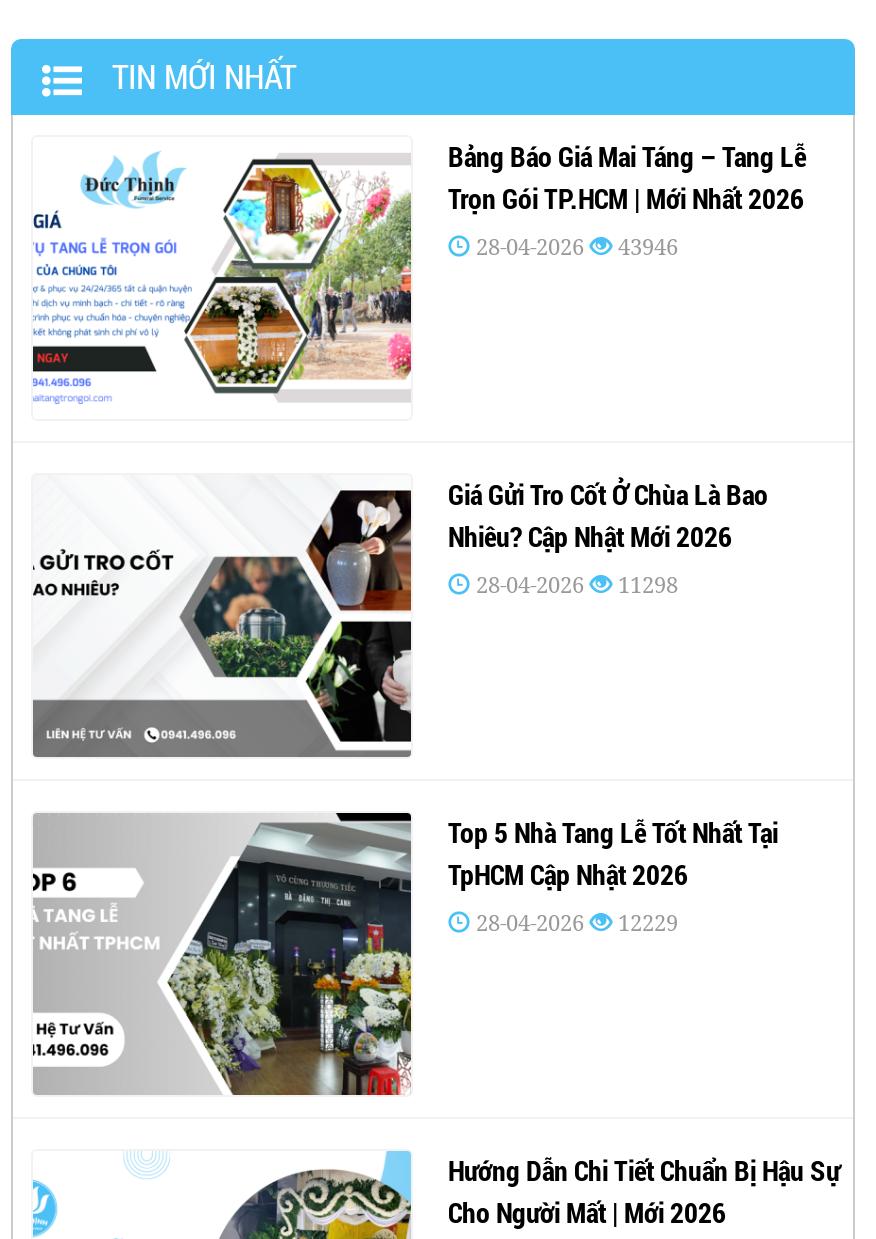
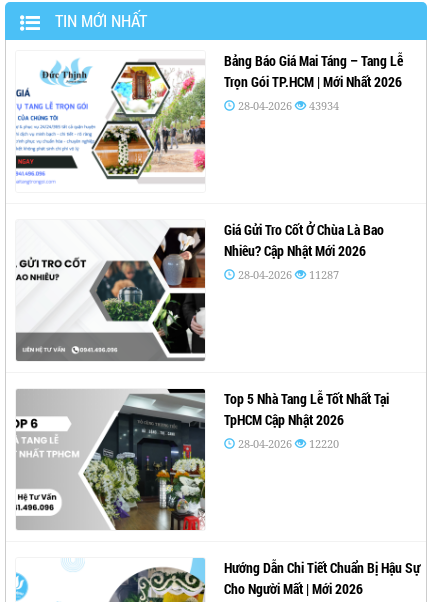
[470,231,678,261] 28-04-2026 43946 -> [234,98,338,113] 28-04-2026 43934
[470,569,678,599] 28-04-2026 11298 -> [234,267,338,282] 28-04-2026 11287
[470,907,678,937] 28-04-2026 12229 -> [234,436,338,451] 28-04-2026 12220

